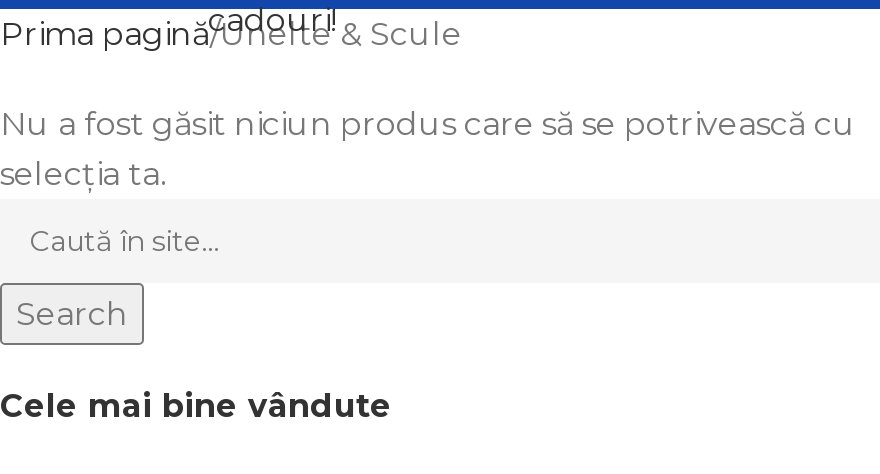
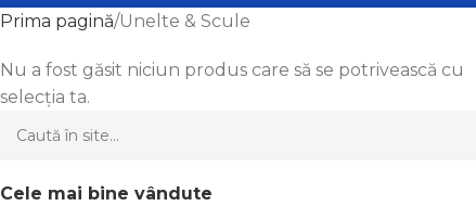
[16,295,128,333] Search -> none

